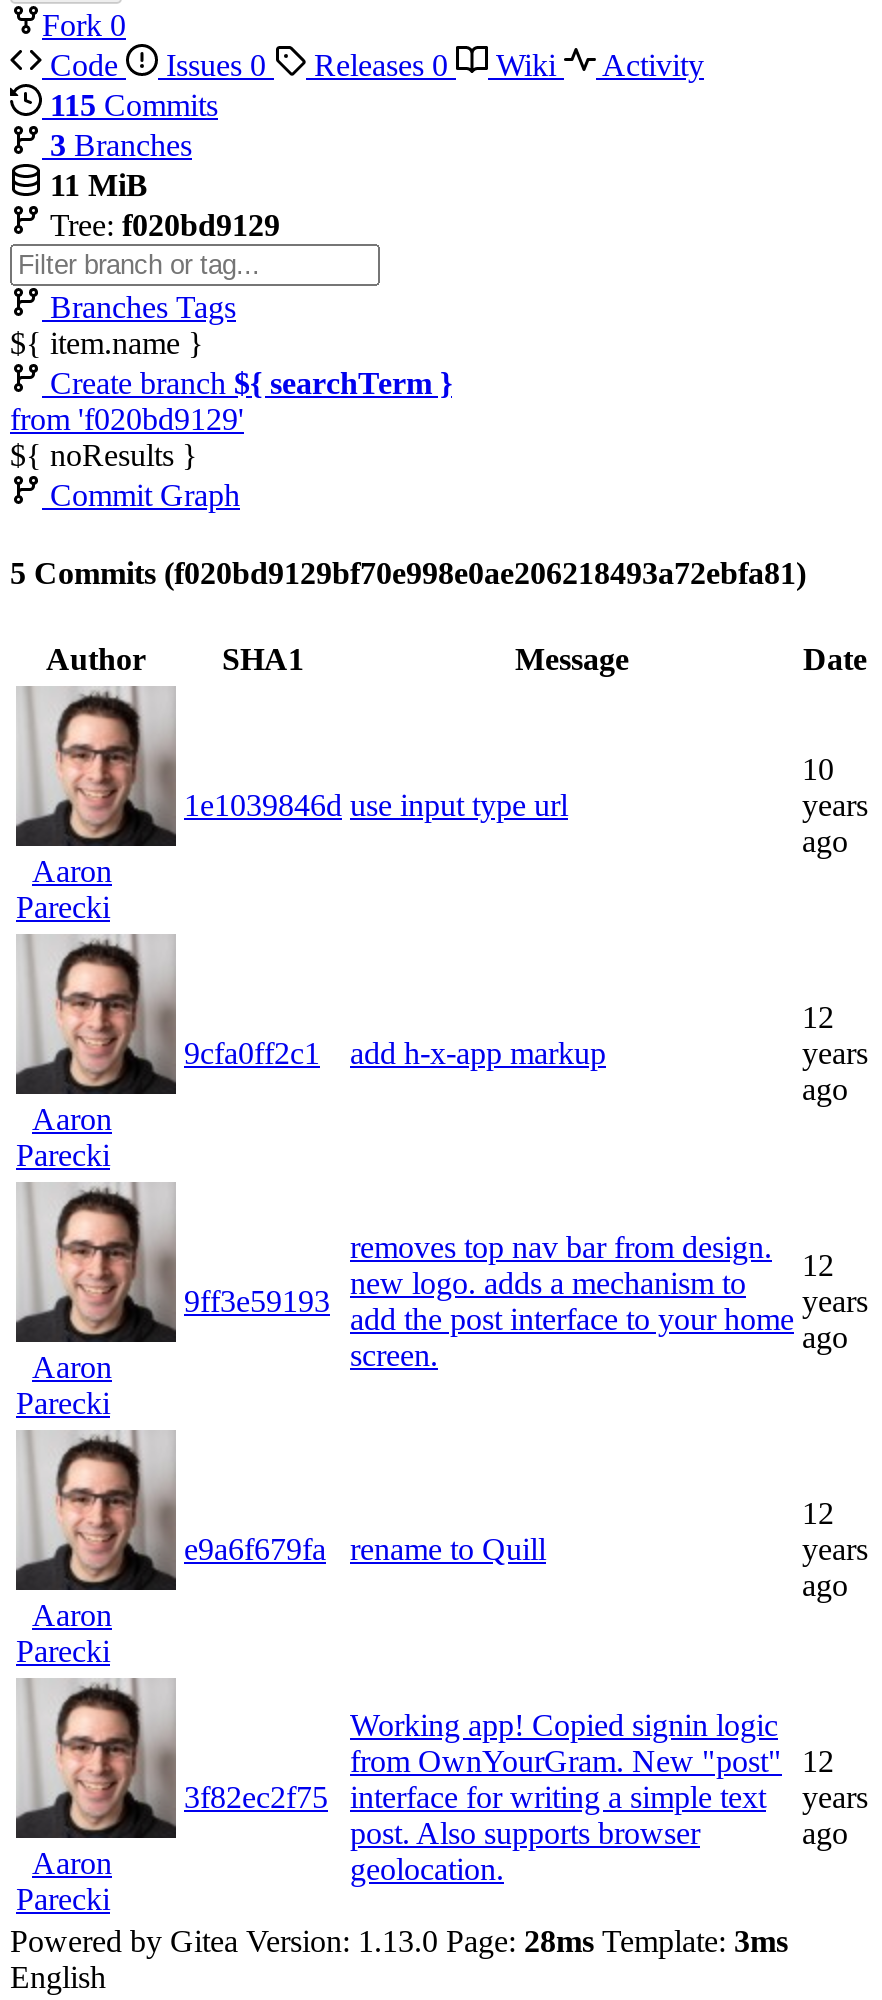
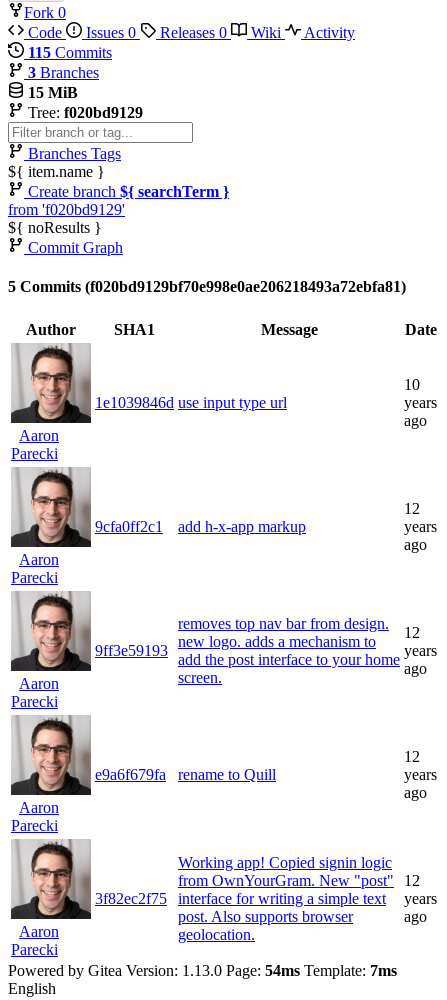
[50,168,148,202] 11 MiB -> [28,84,78,101] 15 MiB
[10,1923,788,1957] Powered by Gitea Version: 1.13.0 Page: 28ms Template: 3ms -> [8,961,397,978] Powered by Gitea Version: 1.13.0 Page: 54ms Template: 7ms

